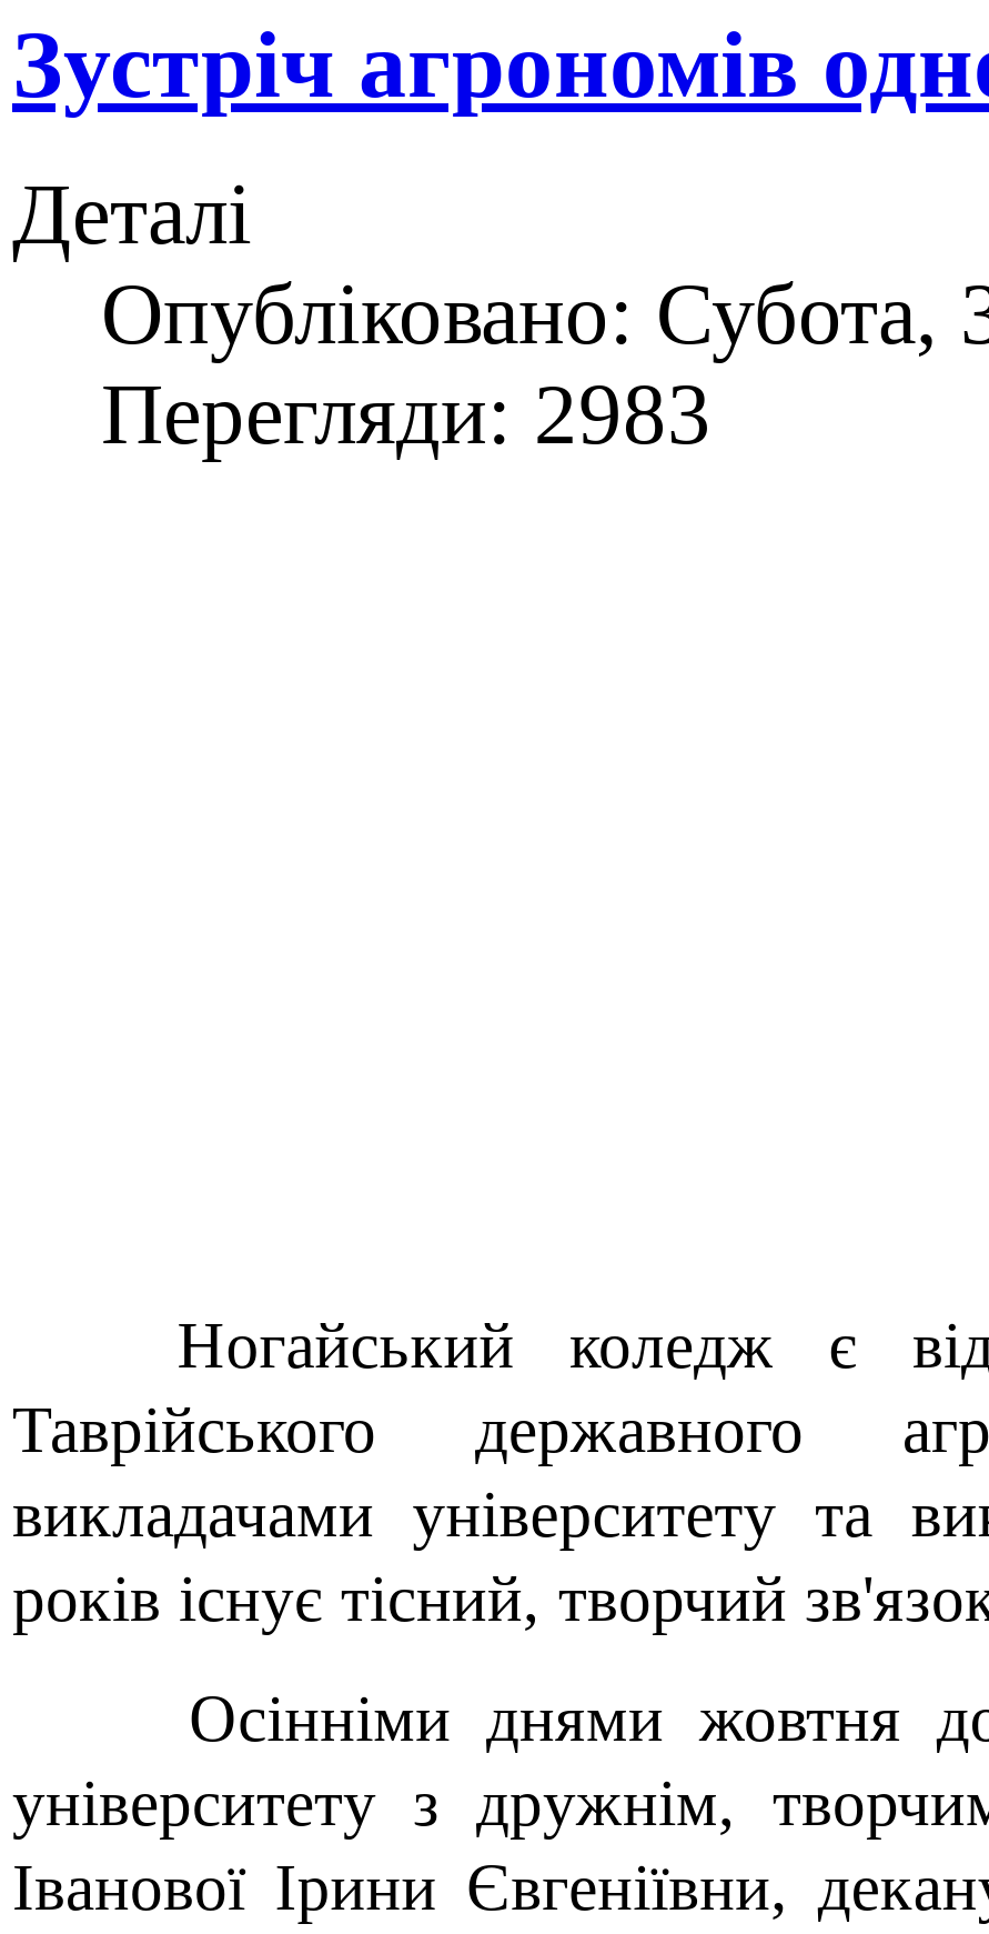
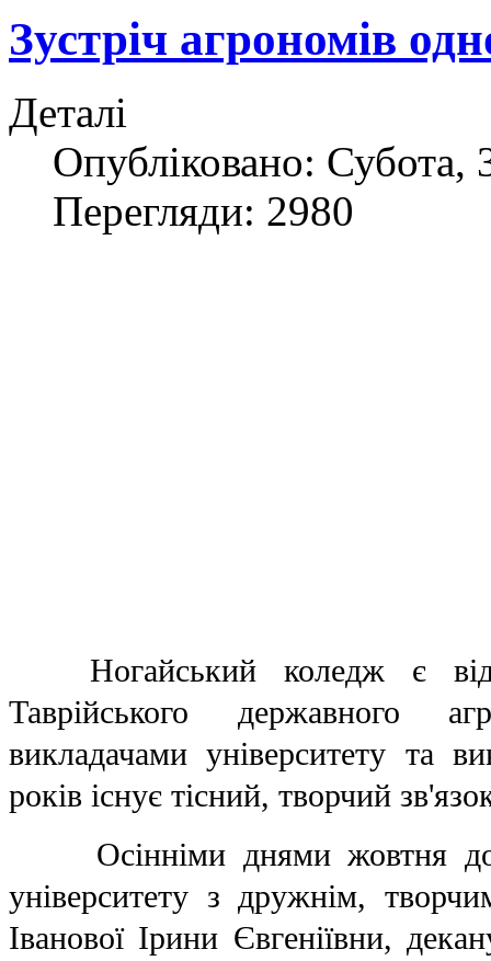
[101,365,712,461] Перегляди: 2983 -> [53,187,354,234] Перегляди: 2980

